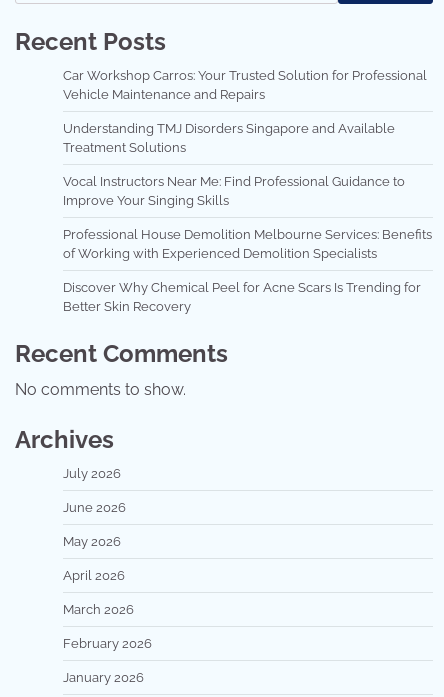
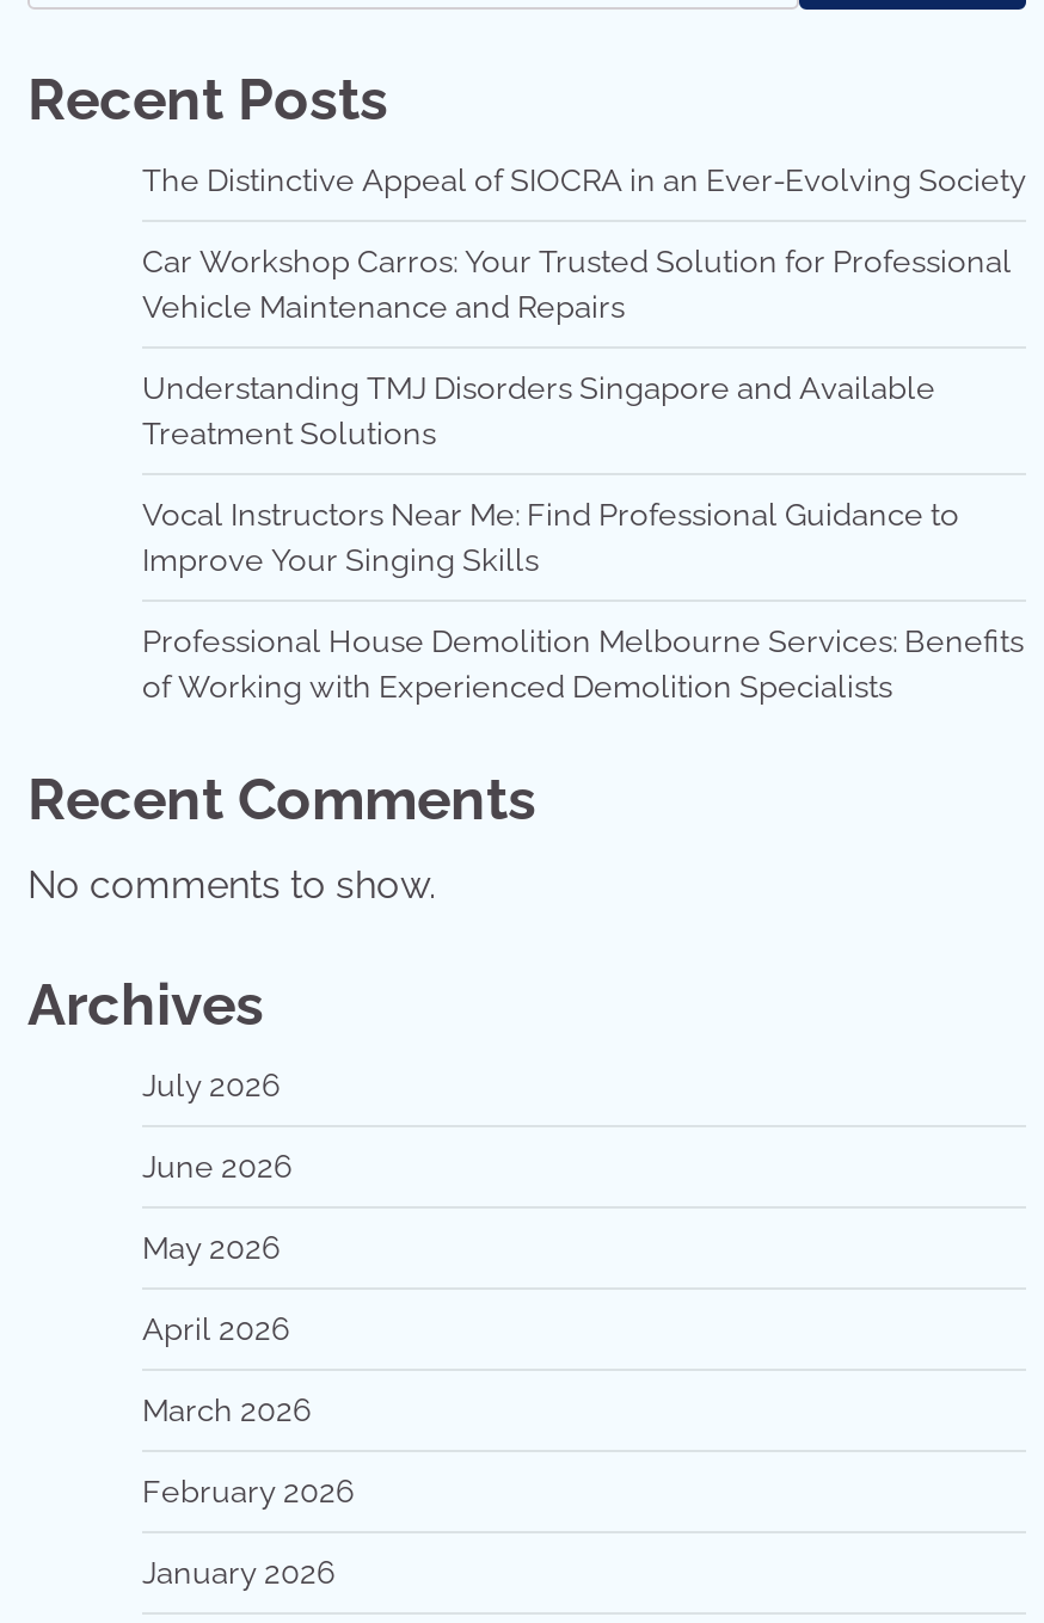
none -> [142,162,1026,198] The Distinctive Appeal of SIOCRA in an Ever-Evolving Society
moved [63,68,432,261] -> [142,243,1024,704]: Car Workshop Carros: Your Trusted Solution for Professional | Vehicle Maintenance and Repairs | Understanding TMJ Disorders Singapore and Available | Treatment Solutions | Vocal Instructors Near Me: Find Professional Guidance to | Improve Your Singing Skills | Professional House Demolition Melbourne Services: Benefits | of Working with Experienced Demolition Specialists
[63,280,421,314] Discover Why Chemical Peel for Acne Scars Is Trending for | Better Skin Recovery -> none

